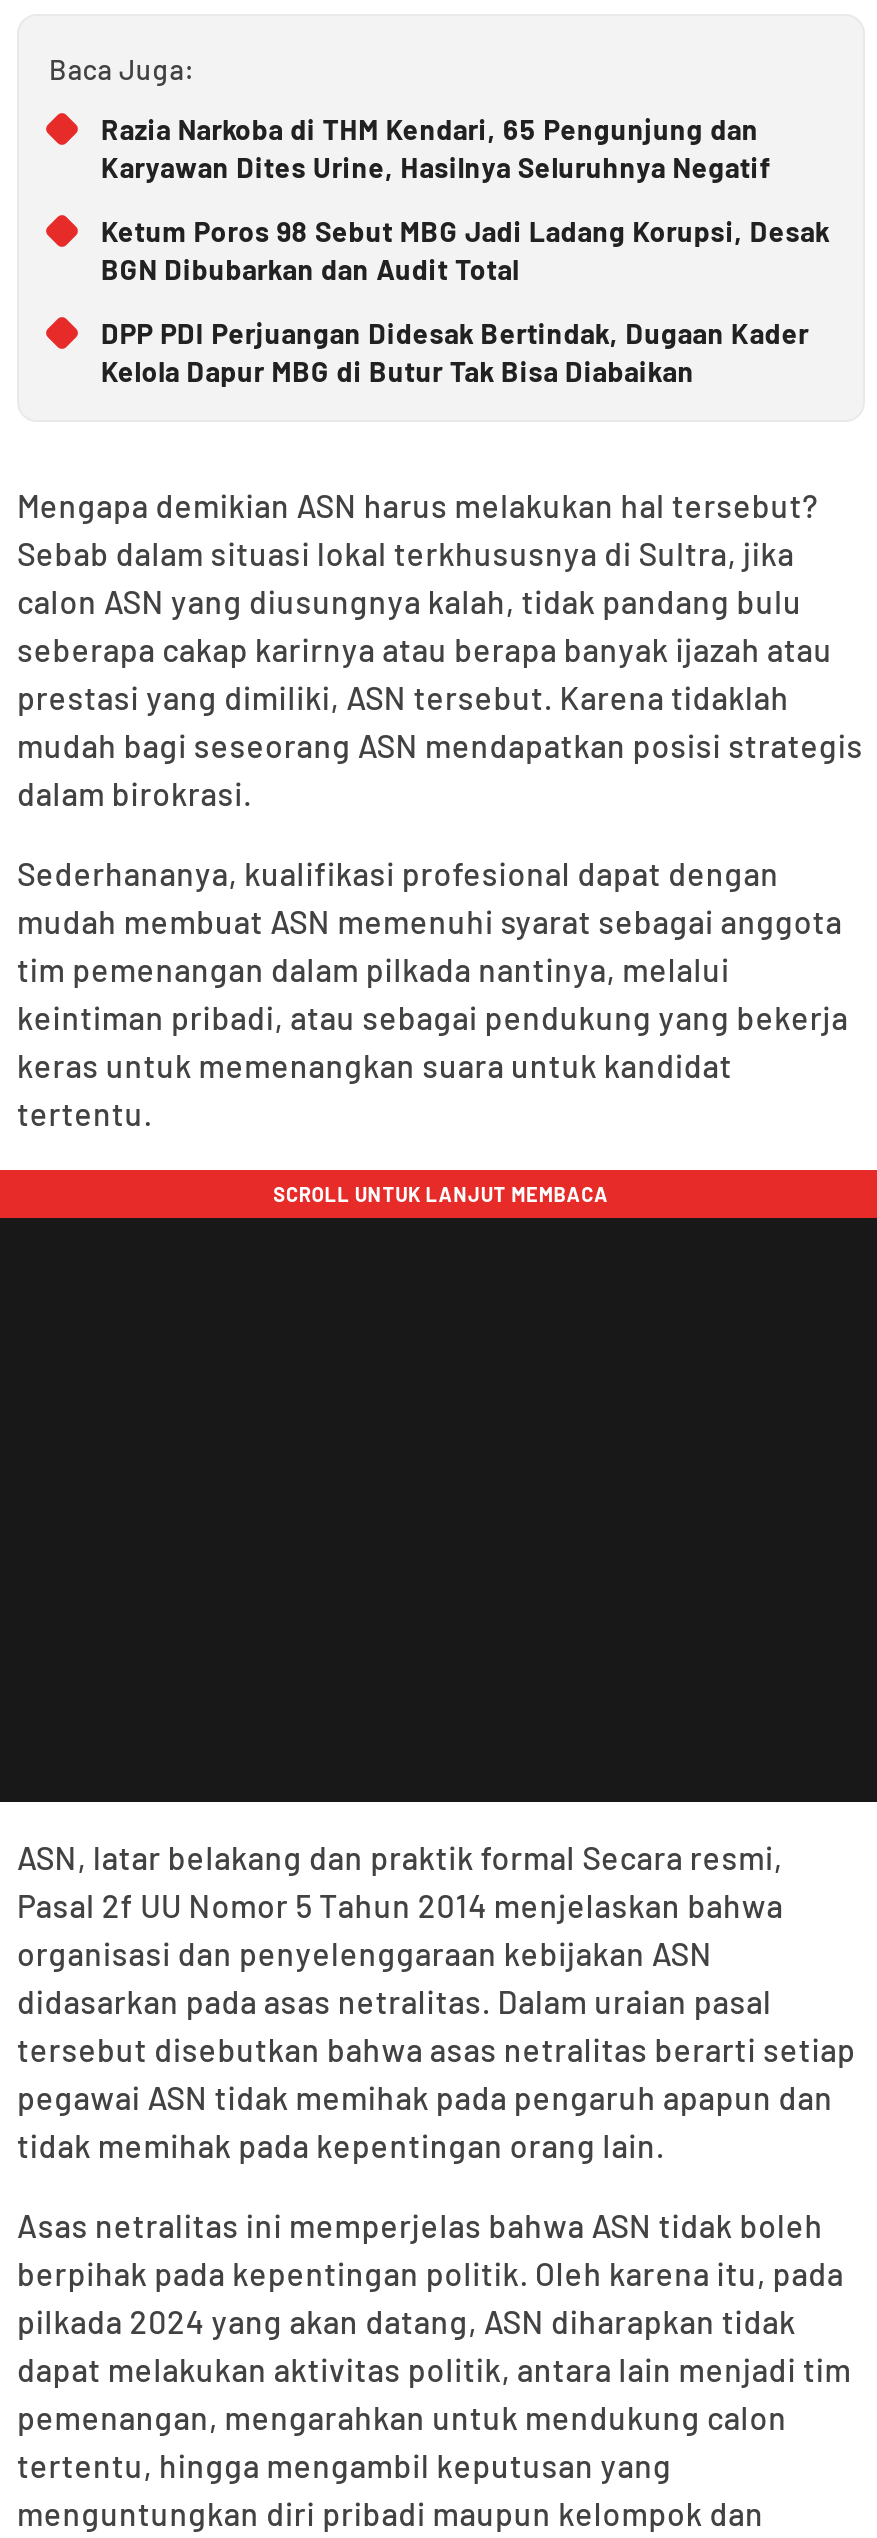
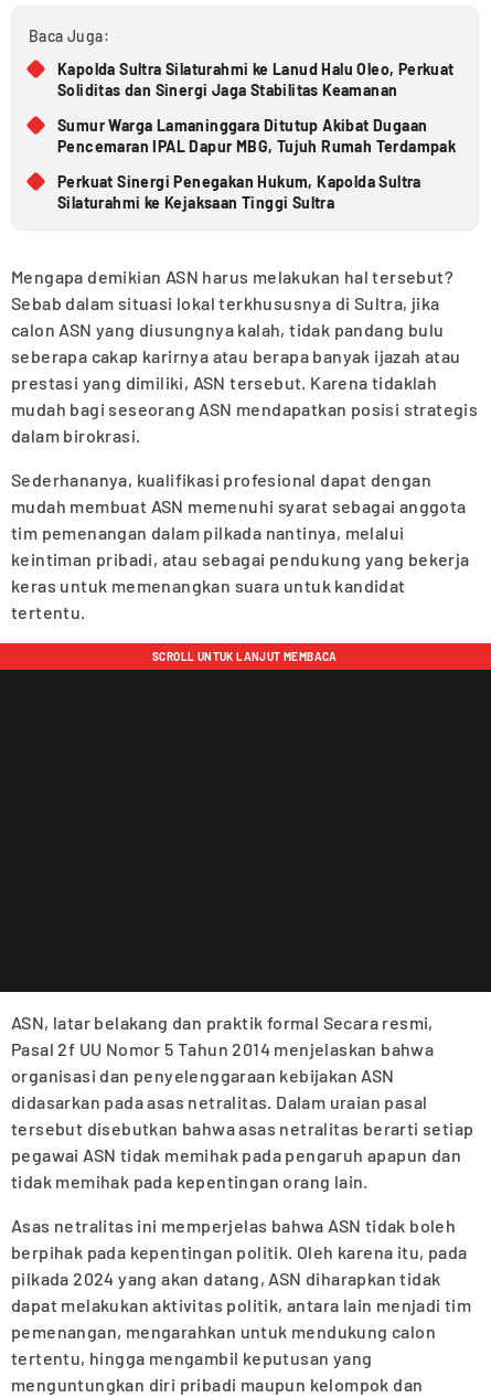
[101,112,770,184] Razia Narkoba di THM Kendari, 65 Pengunjung dan | Karyawan Dites Urine, Hasilnya Seluruhnya Negatif -> [57,60,454,99] Kapolda Sultra Silaturahmi ke Lanud Halu Oleo, Perkuat | Soliditas dan Sinergi Jaga Stabilitas Keamanan
[101,214,830,286] Ketum Poros 98 Sebut MBG Jadi Ladang Korupsi, Desak | BGN Dibubarkan dan Audit Total -> [57,116,456,156] Sumur Warga Lamaninggara Ditutup Akibat Dugaan | Pencemaran IPAL Dapur MBG, Tujuh Rumah Terdampak
[101,316,809,388] DPP PDI Perjuangan Didesak Bertindak, Dugaan Kader | Kelola Dapur MBG di Butur Tak Bisa Diabaikan -> [57,172,421,212] Perkuat Sinergi Penegakan Hukum, Kapolda Sultra | Silaturahmi ke Kejaksaan Tinggi Sultra

